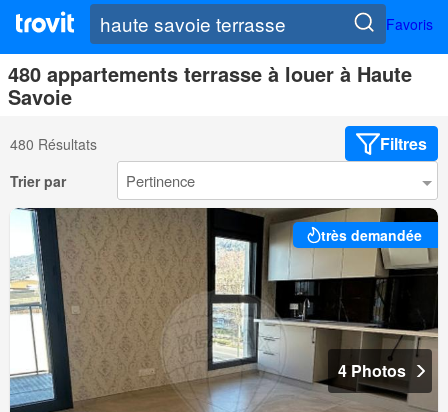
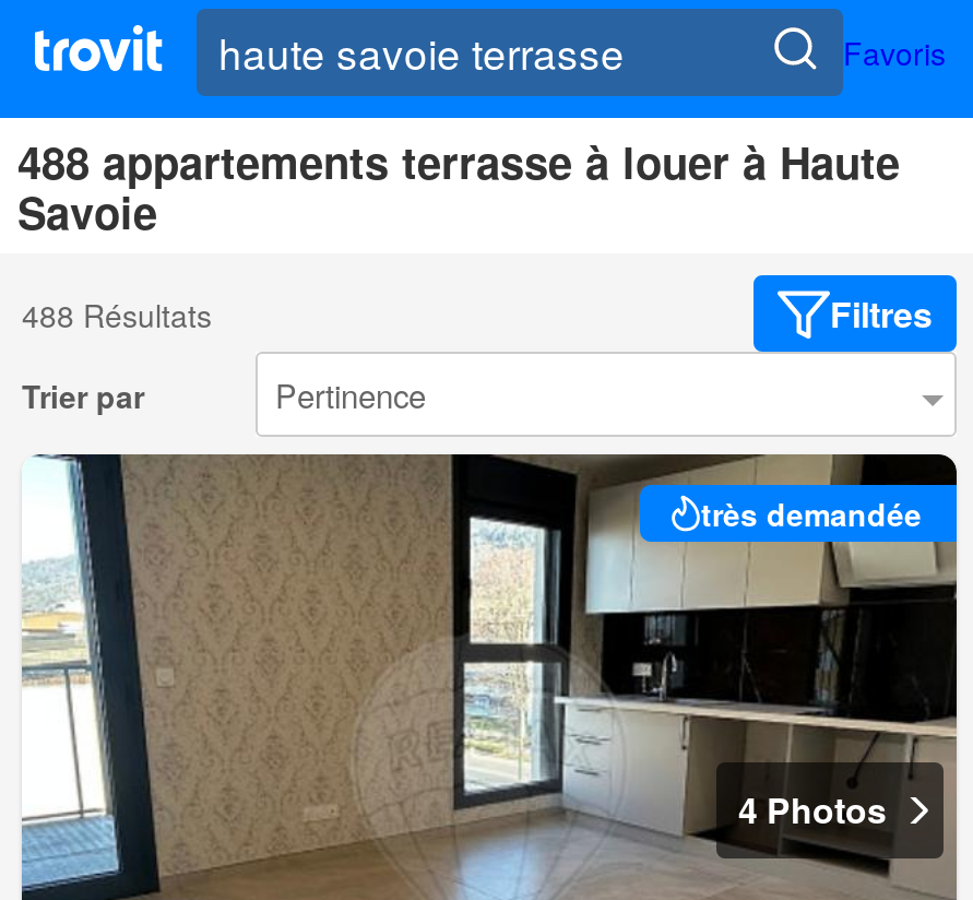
[8,59,412,88] 480 appartements terrasse à louer à Haute -> [17,130,900,193] 488 appartements terrasse à louer à Haute
[10,134,97,154] 480 Résultats -> [22,292,212,336] 488 Résultats

